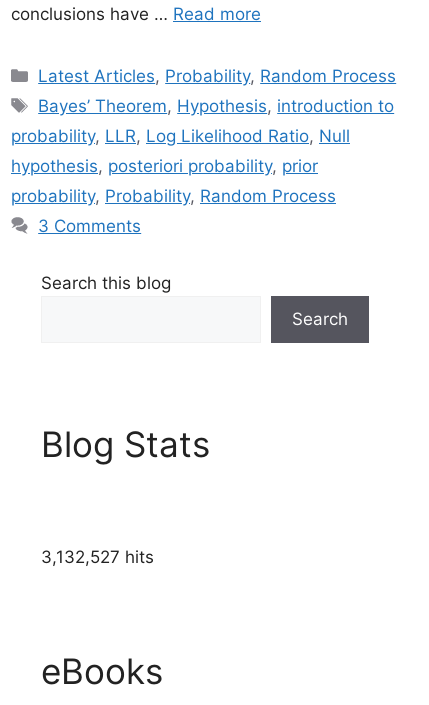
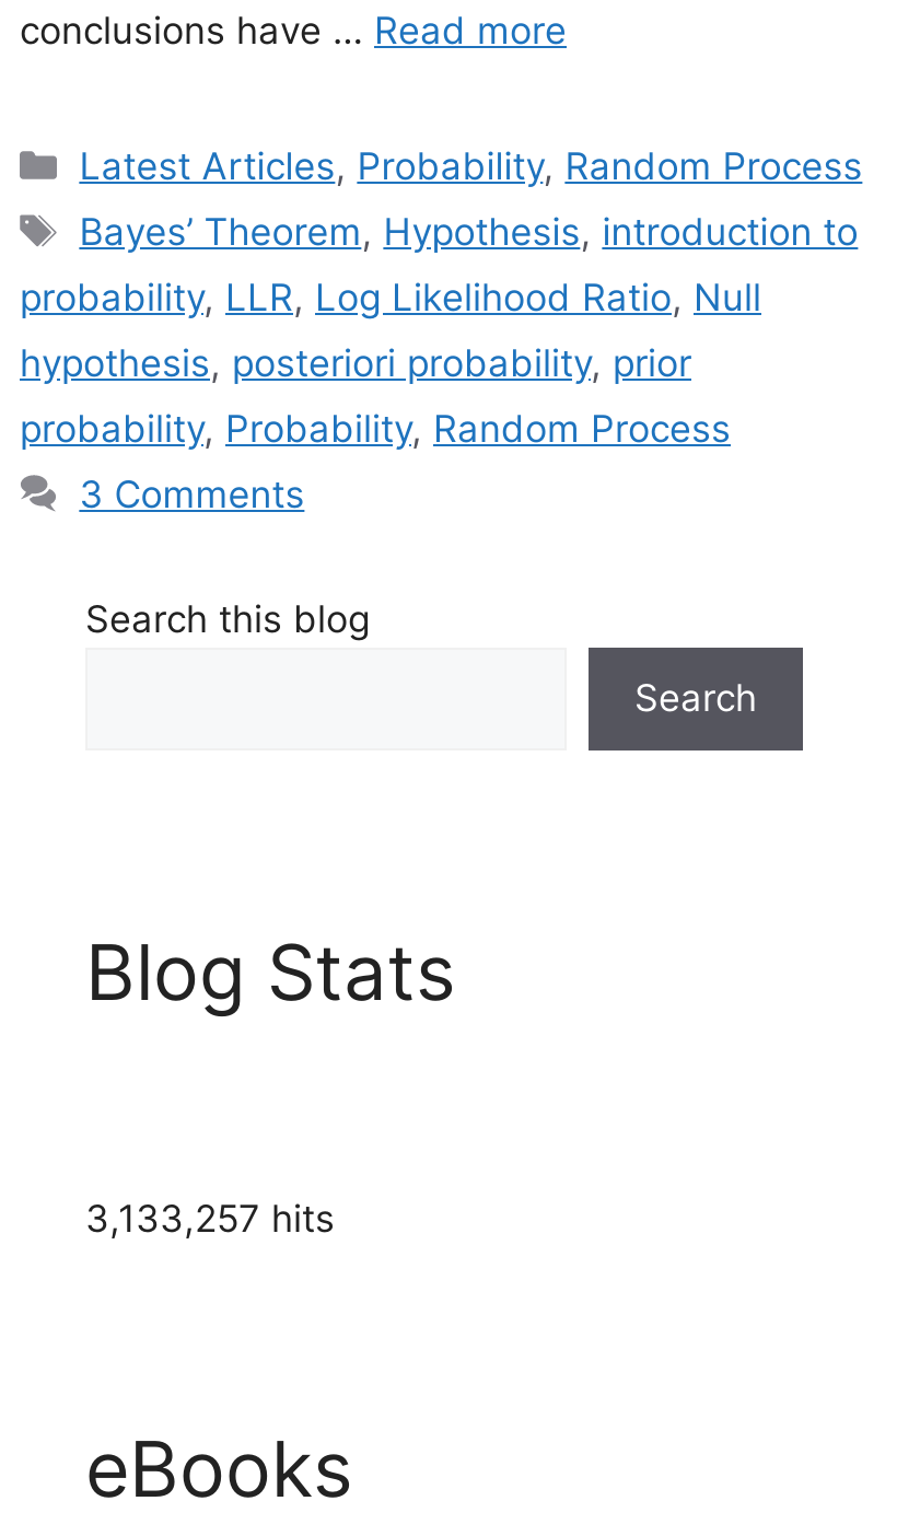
[41,546,154,566] 3,132,527 hits -> [85,1196,335,1240] 3,133,257 hits

